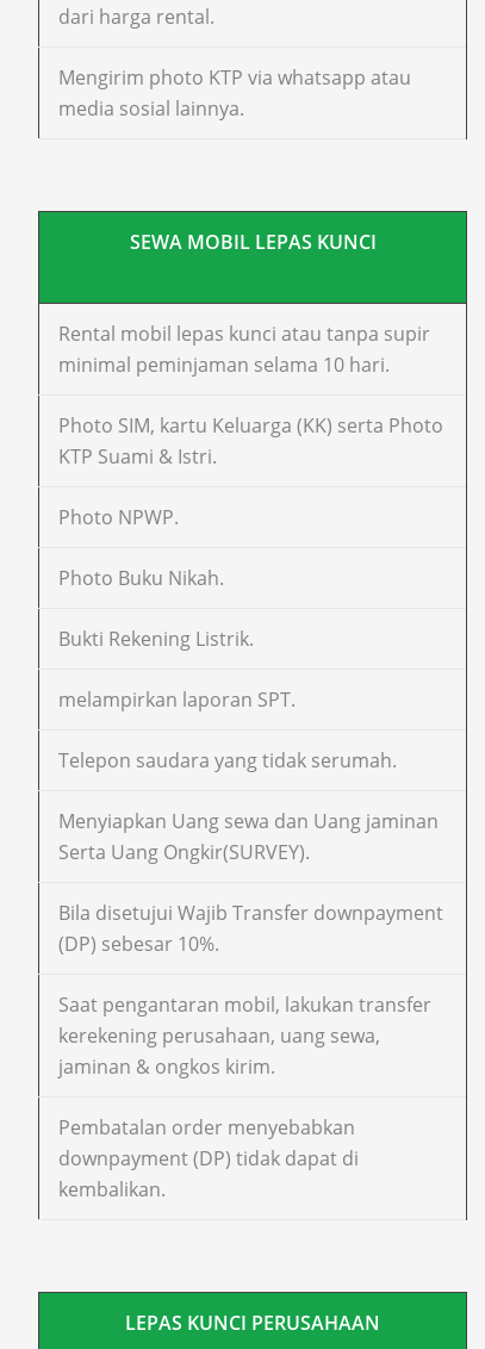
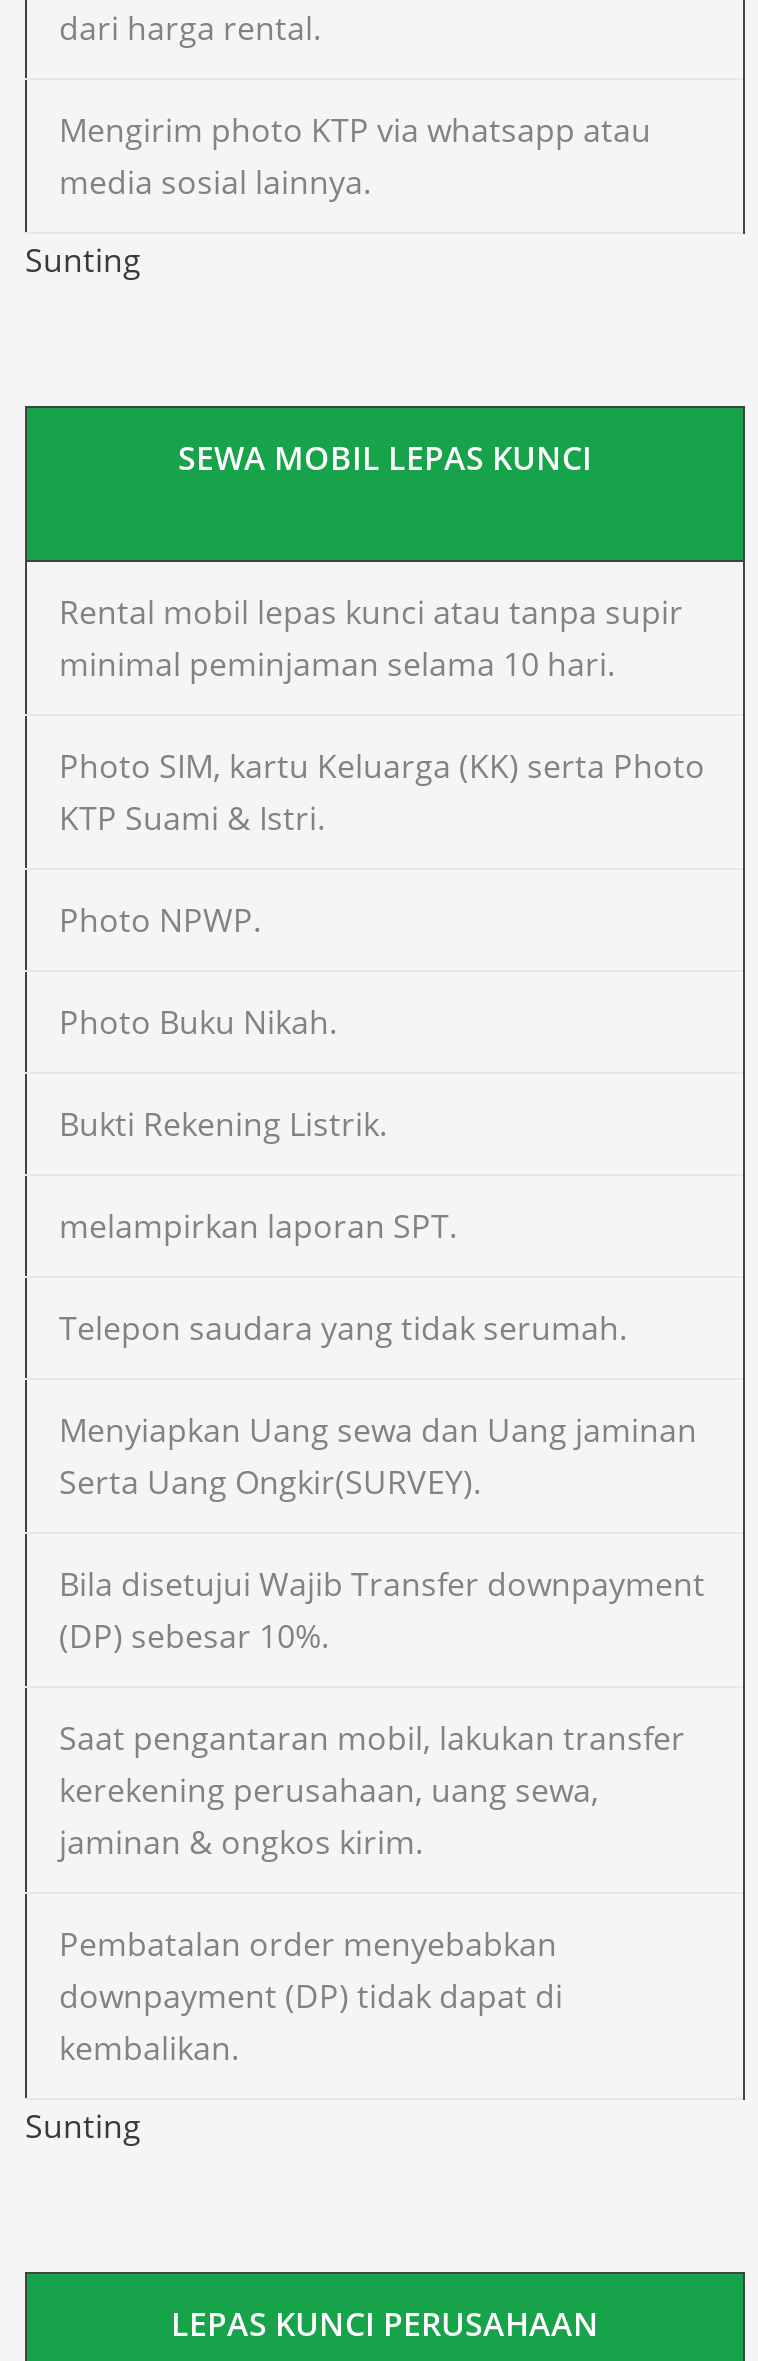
none -> [25,238,141,282] Sunting
none -> [25,2104,141,2148] Sunting

